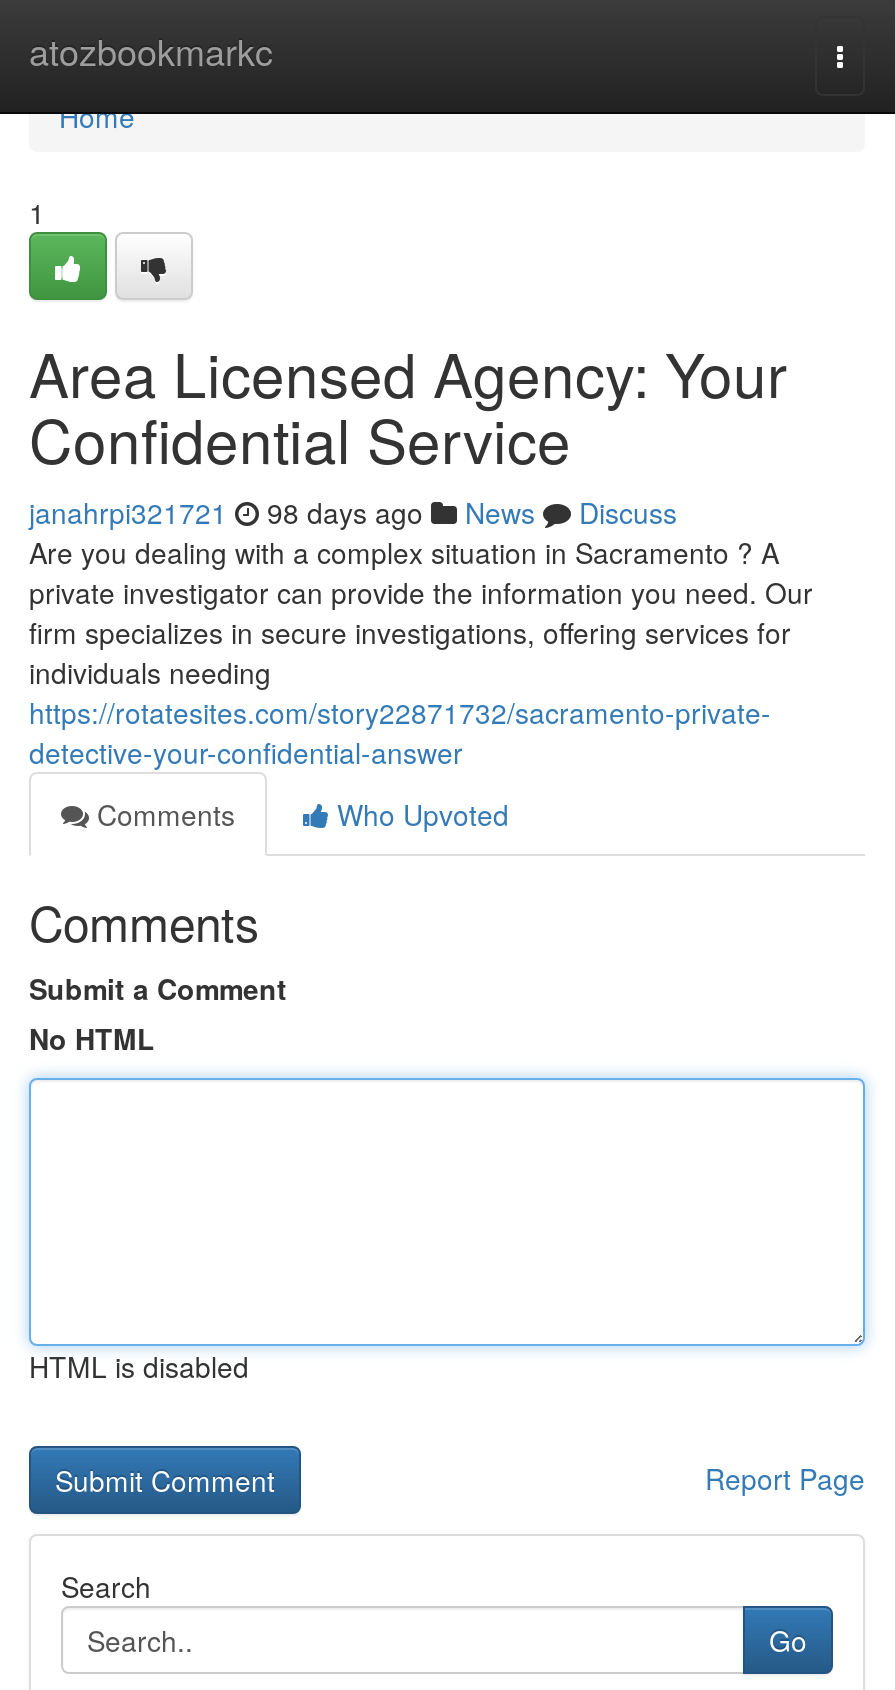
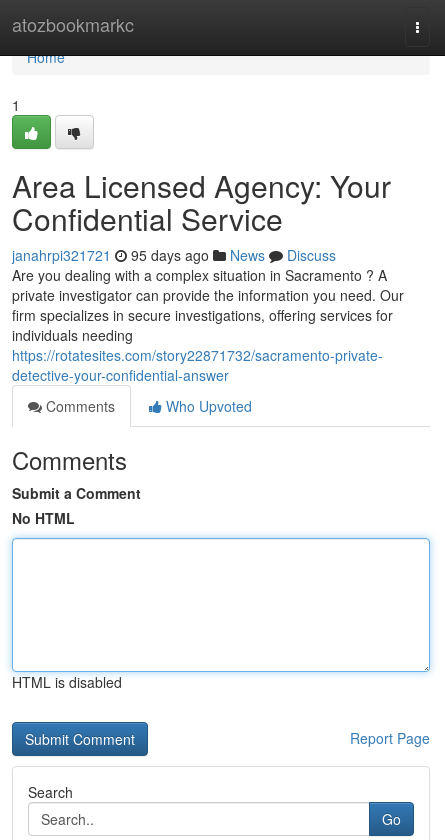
[29,492,677,532] janahrpi321721 98 days ago News Discuss -> [12,245,336,265] janahrpi321721 95 days ago News Discuss

